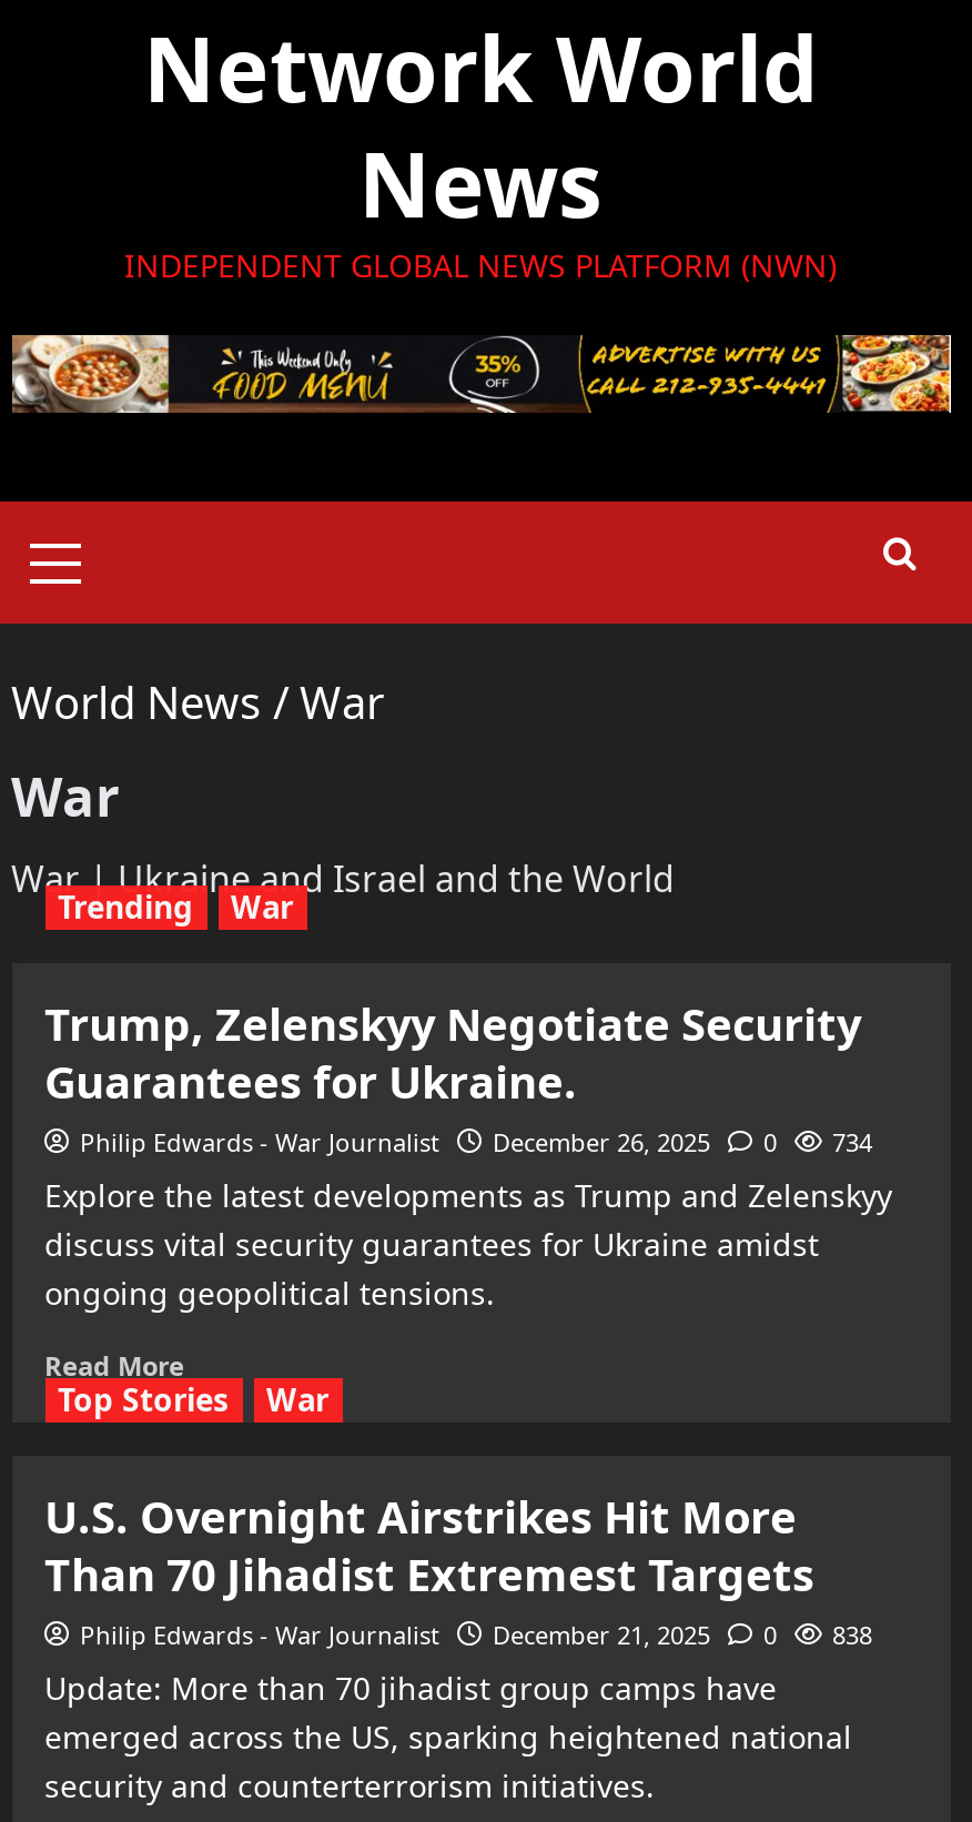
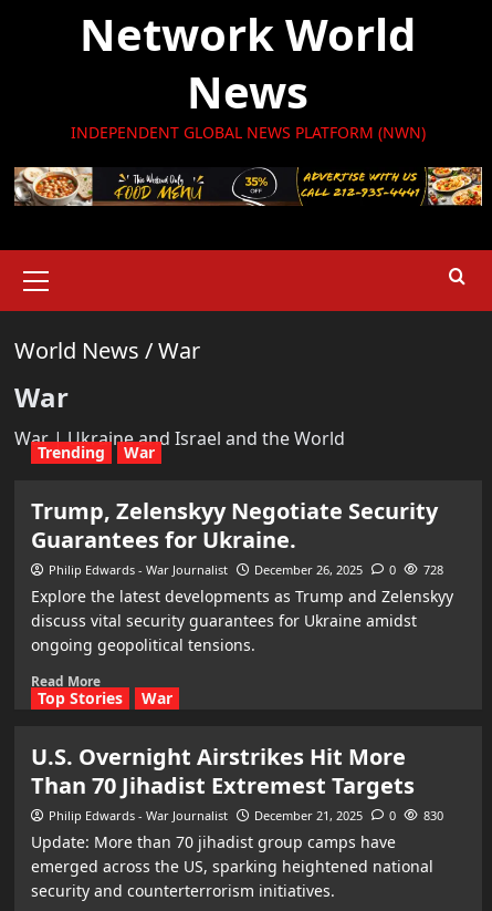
[80,1125,872,1158] Philip Edwards - War Journalist December 26, 2025 0 734 -> [48,561,443,578] Philip Edwards - War Journalist December 26, 2025 0 728
[80,1618,872,1651] Philip Edwards - War Journalist December 21, 2025 0 838 -> [48,807,443,824] Philip Edwards - War Journalist December 21, 2025 0 830

